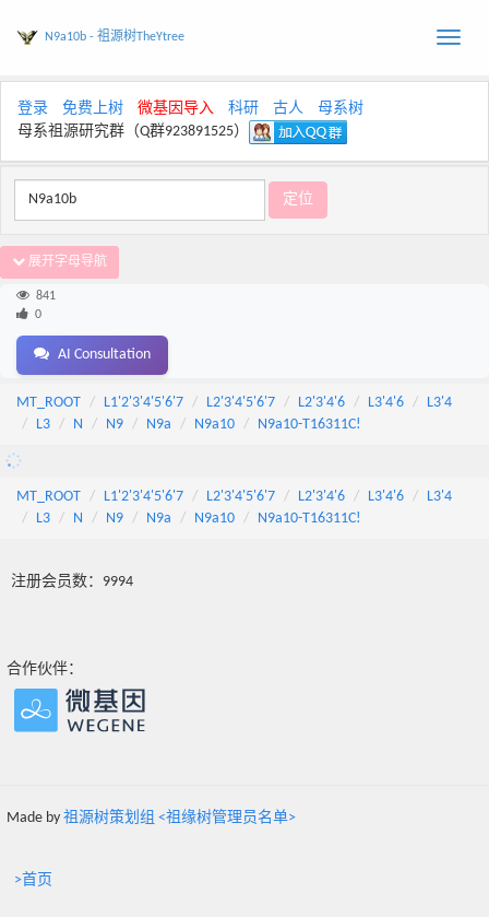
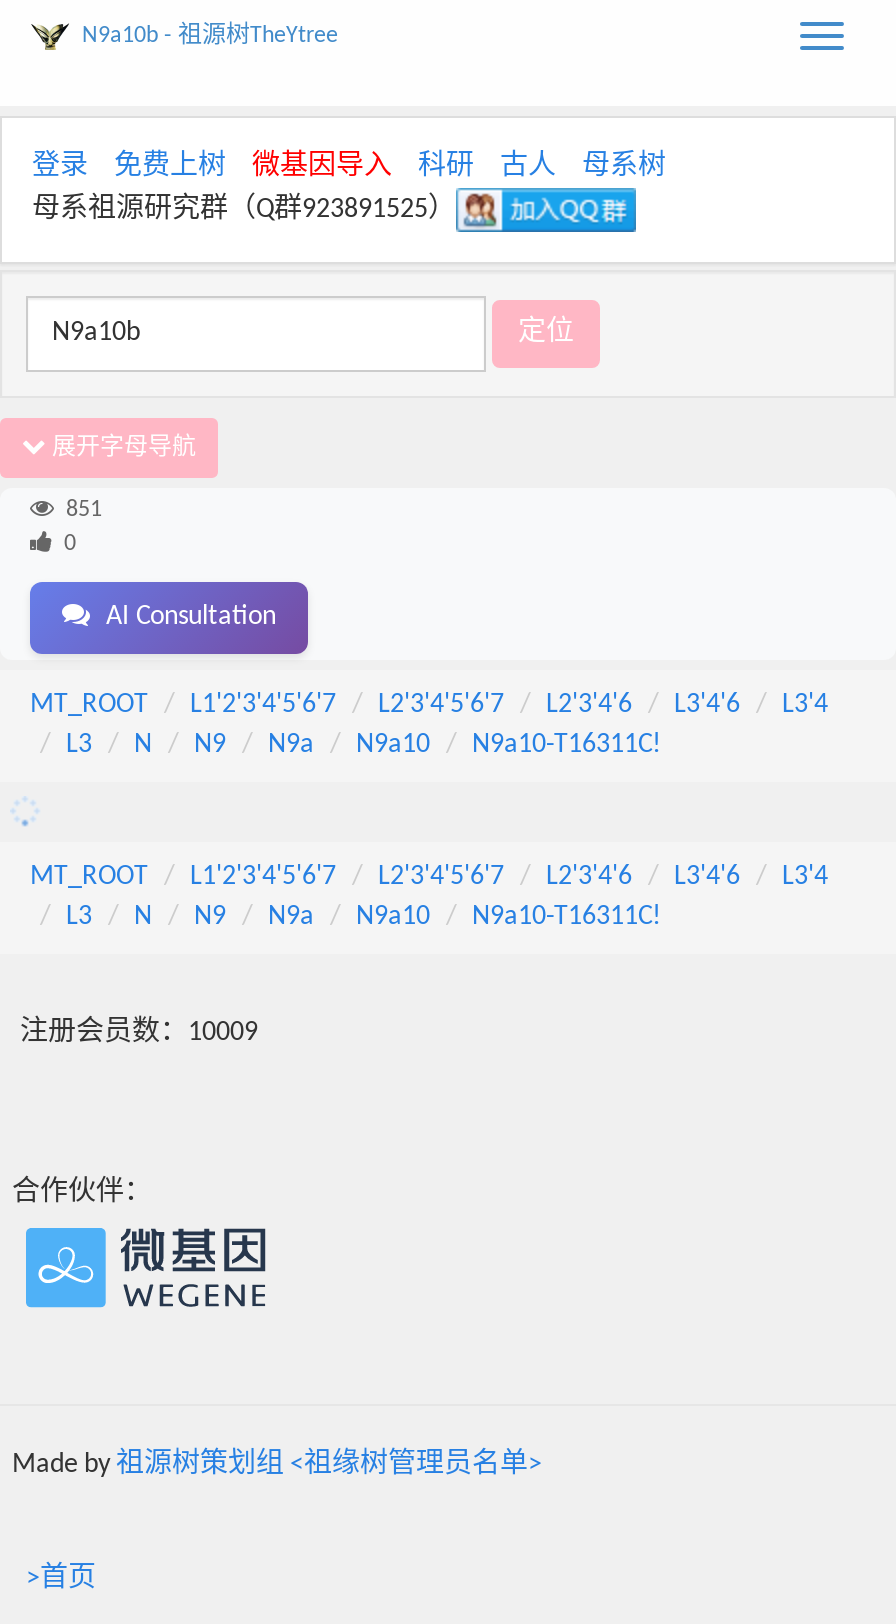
[36,290,56,303] 841 -> [66,498,102,522] 851
[11,574,133,590] 注册会员数：9994 -> [20,1018,258,1048] 注册会员数：10009

